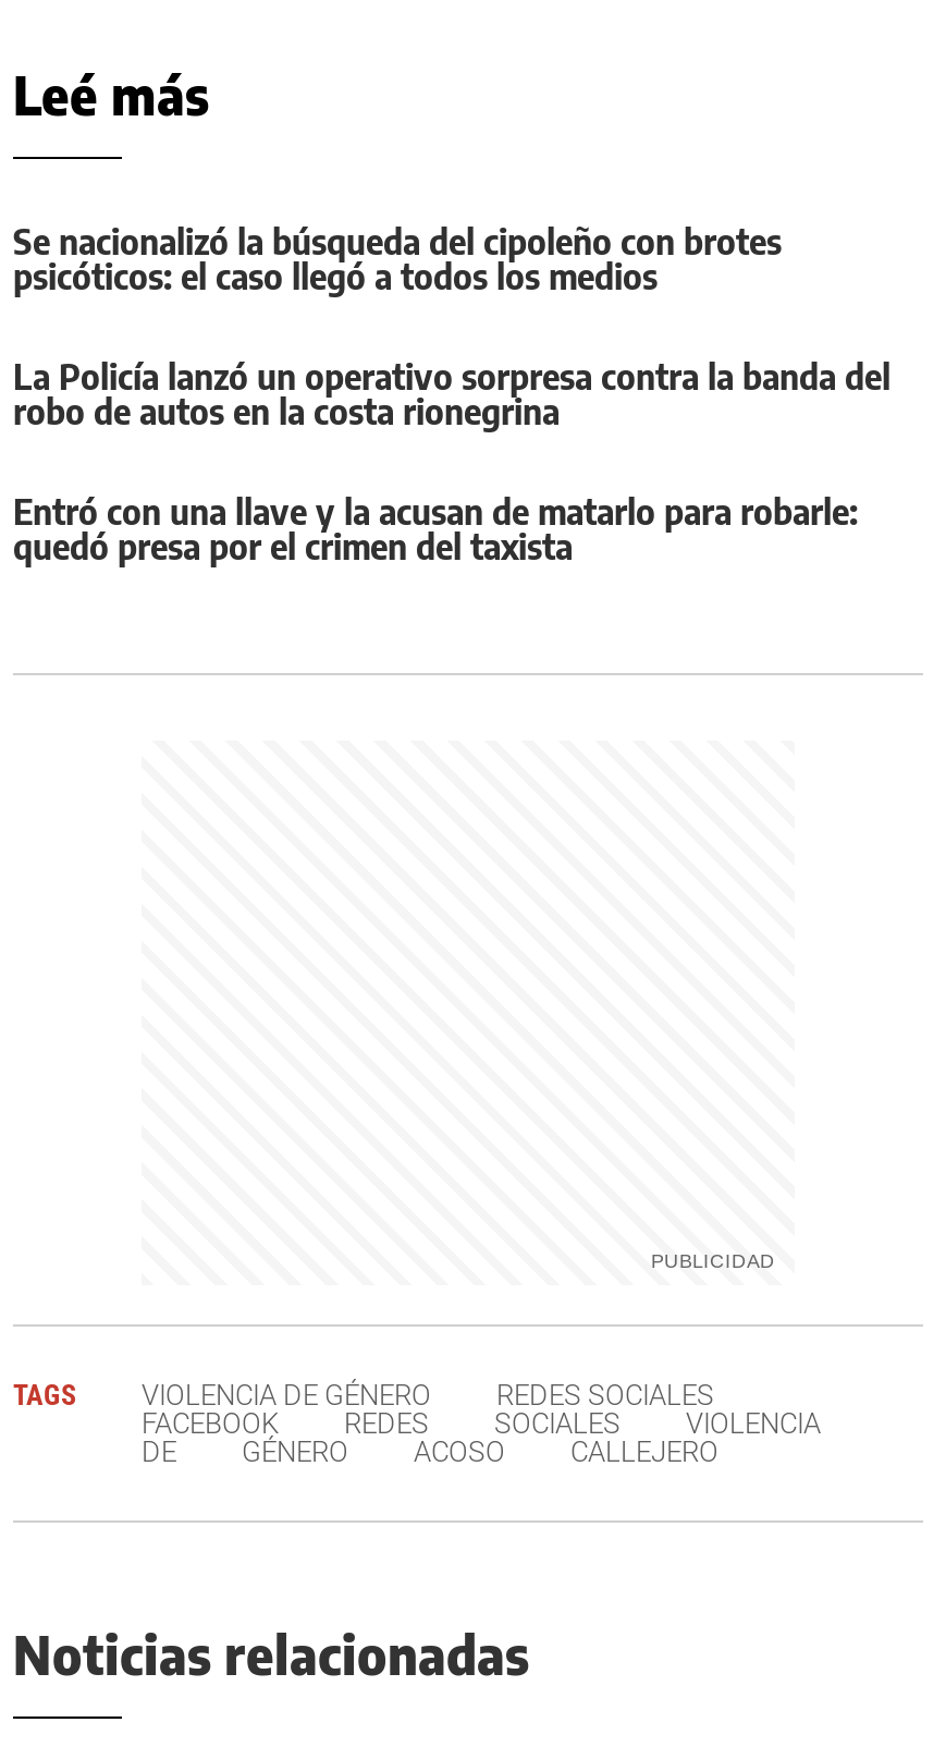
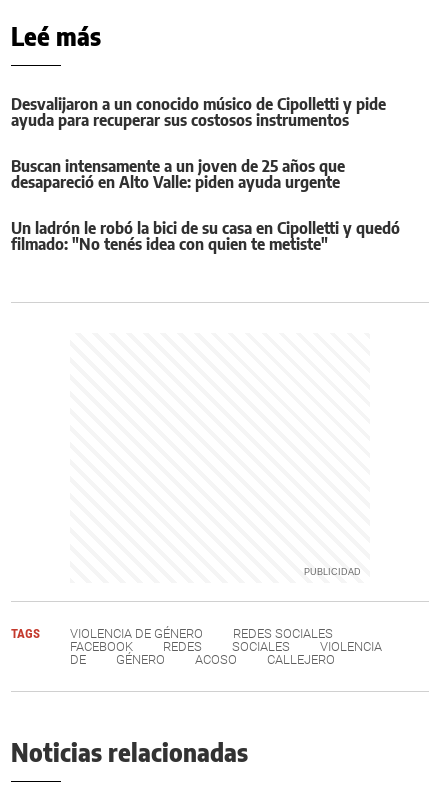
[13,220,782,299] Se nacionalizó la búsqueda del cipoleño con brotes | psicóticos: el caso llegó a todos los medios -> [11,94,386,130] Desvalijaron a un conocido músico de Cipolletti y pide | ayuda para recuperar sus costosos instrumentos
[13,355,890,434] La Policía lanzó un operativo sorpresa contra la banda del | robo de autos en la costa rionegrina -> [11,156,345,192] Buscan intensamente a un joven de 25 años que | desapareció en Alto Valle: piden ayuda urgente
[13,490,858,569] Entró con una llave y la acusan de matarlo para robarle: | quedó presa por el crimen del taxista -> [11,218,400,254] Un ladrón le robó la bici de su casa en Cipolletti y quedó | filmado: "No tenés idea con quien te metiste"

